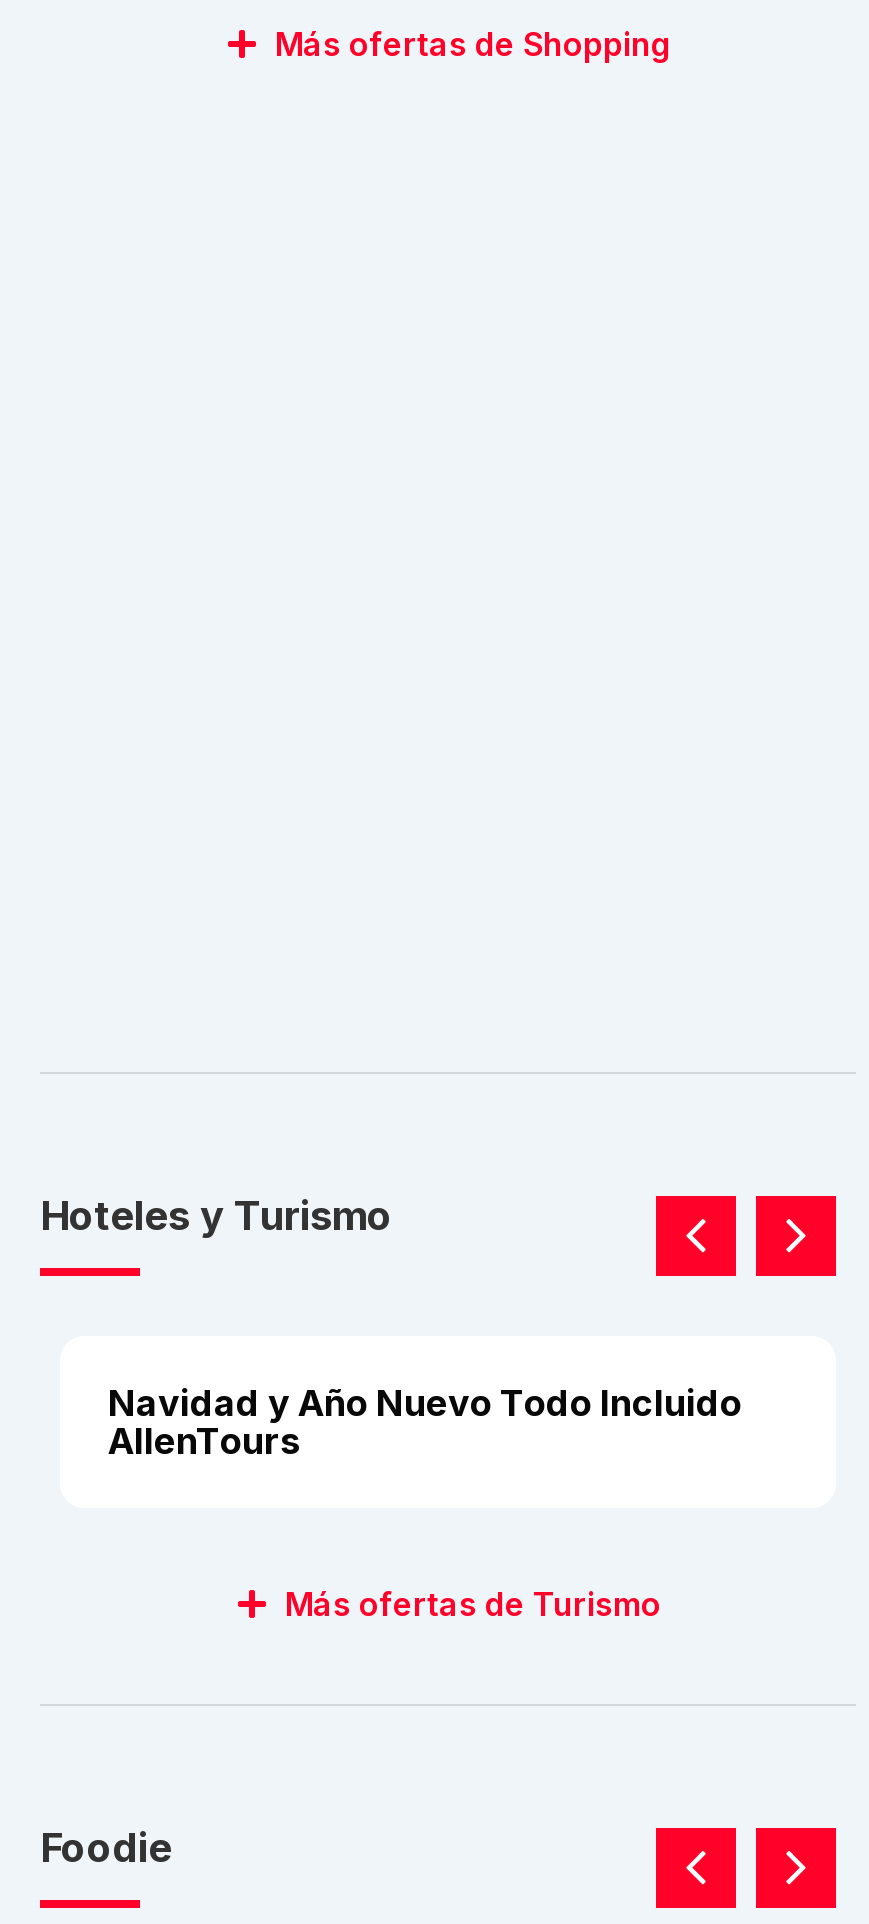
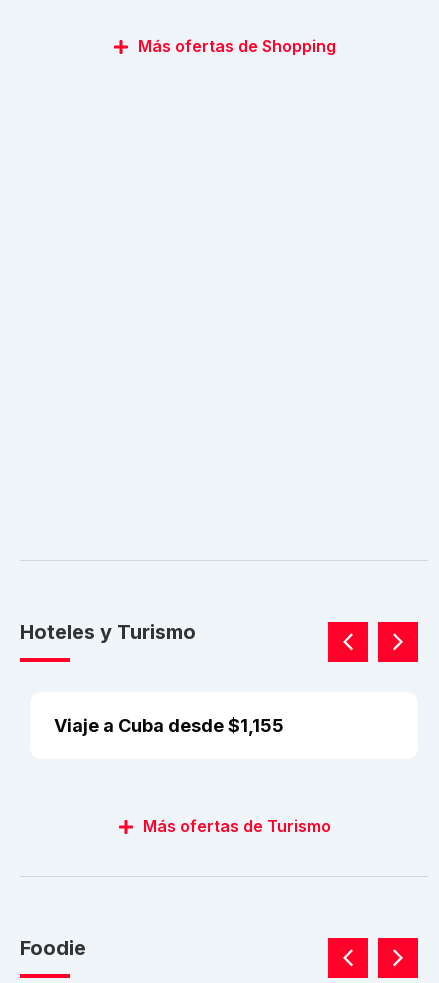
[108,1382,742,1462] Navidad y Año Nuevo Todo Incluido | AllenTours -> [54,715,284,736] Viaje a Cuba desde $1,155

